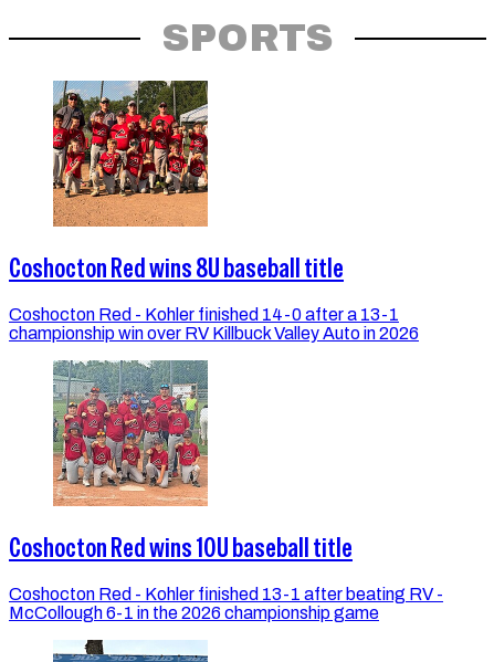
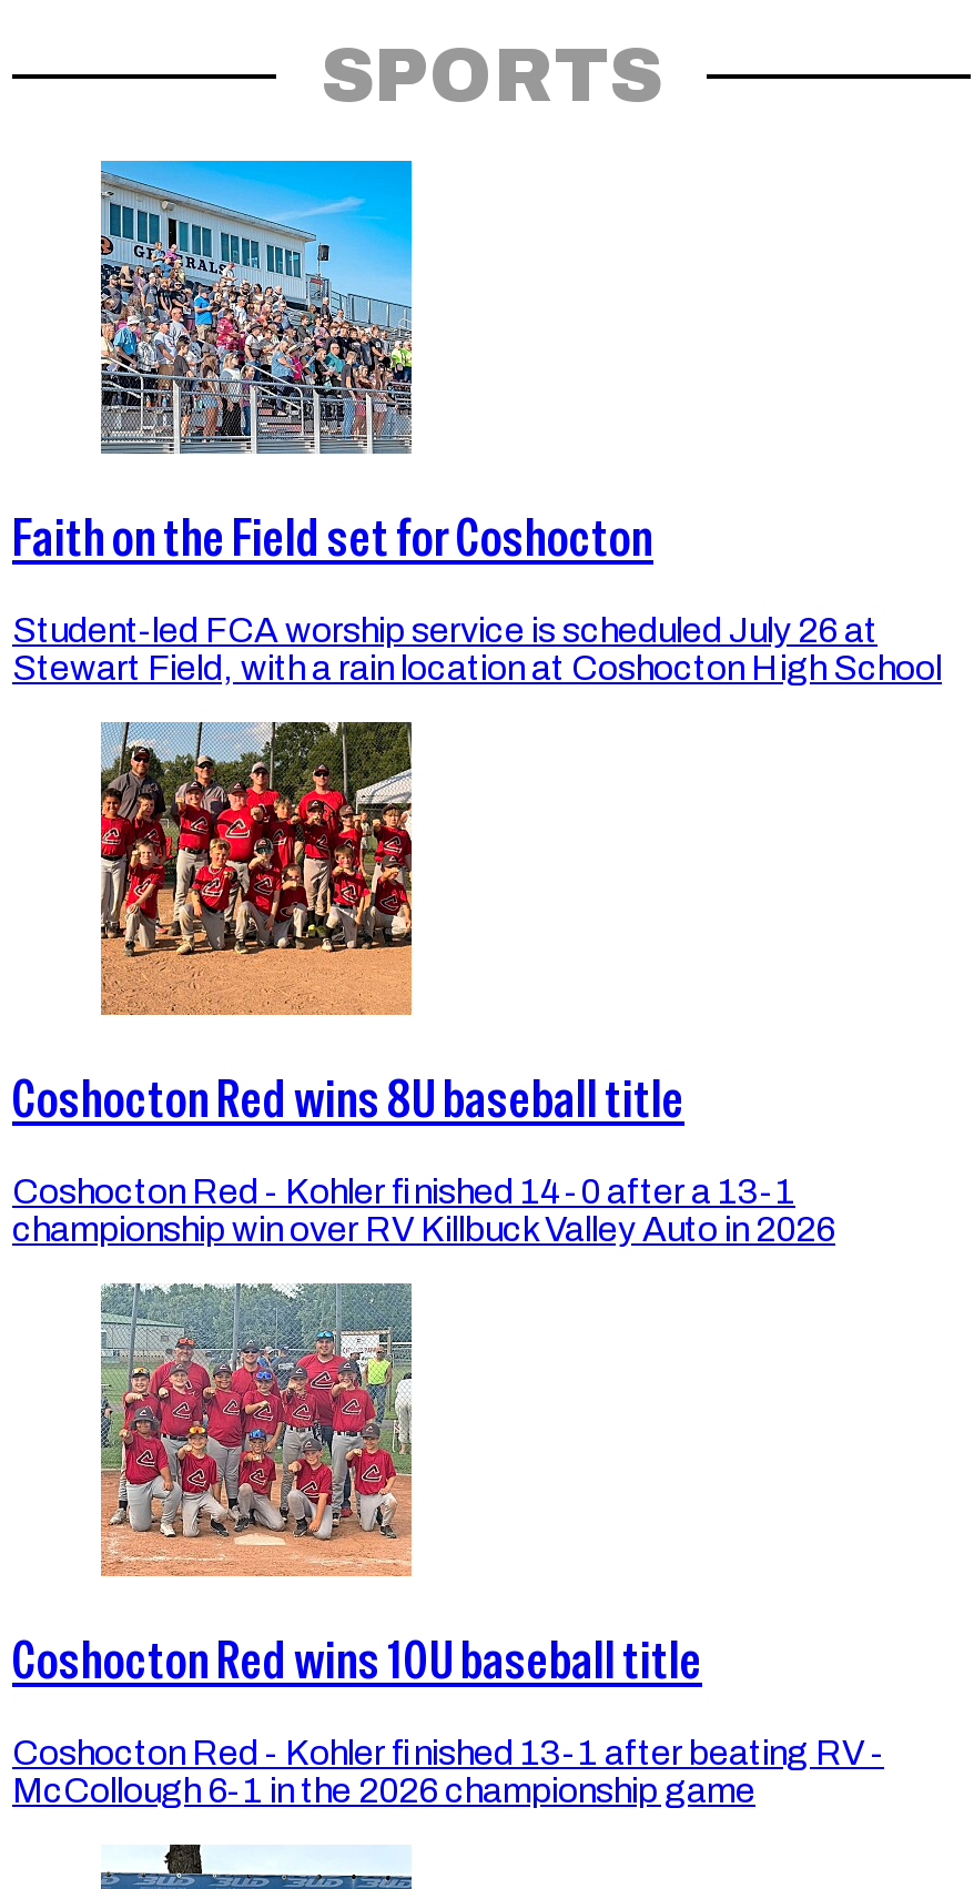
none -> [12,159,942,686] [image] | Faith on the Field set for Coshocton | Student-led FCA worship service is scheduled July 26 at | Stewart Field, with a rain location at Coshocton High School

